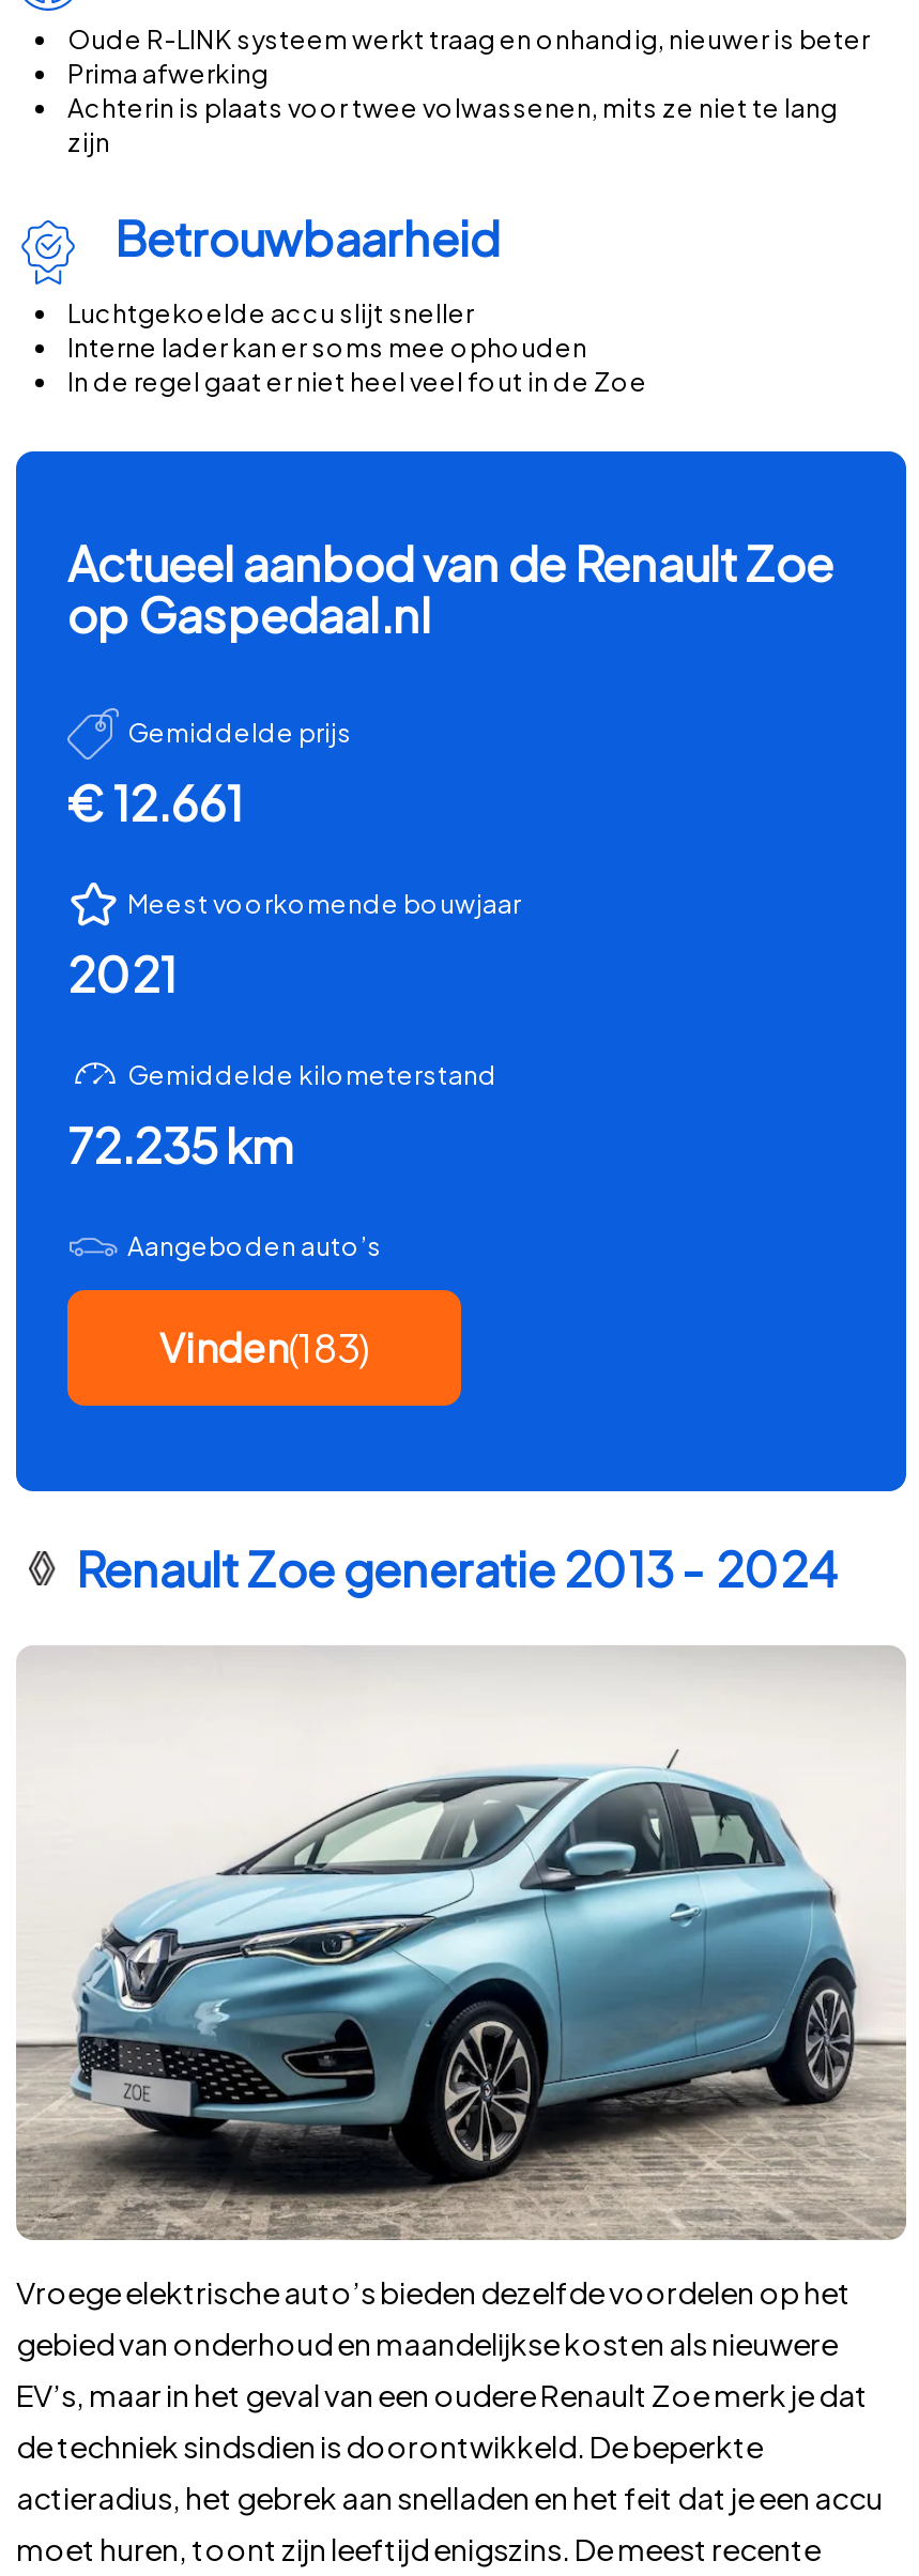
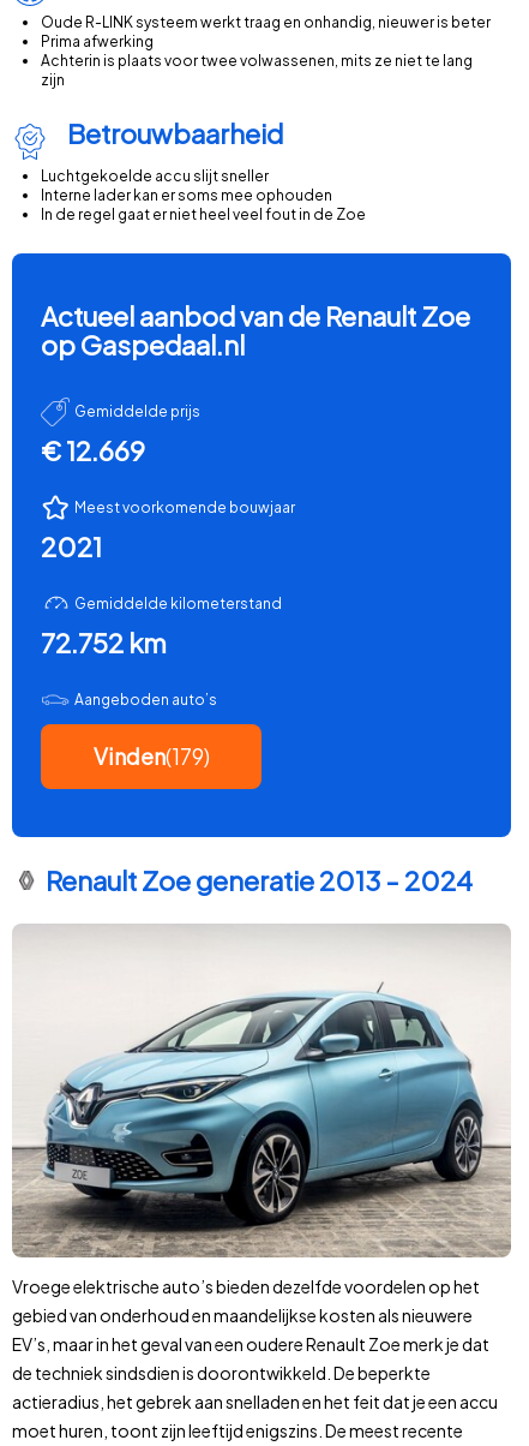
[67,773,243,833] € 12.661 -> [41,434,145,468] € 12.669
[67,1116,294,1175] 72.235 km -> [41,626,167,660] 72.752 km
[159,1323,369,1372] Vinden(183) -> [93,743,209,770] Vinden(179)

